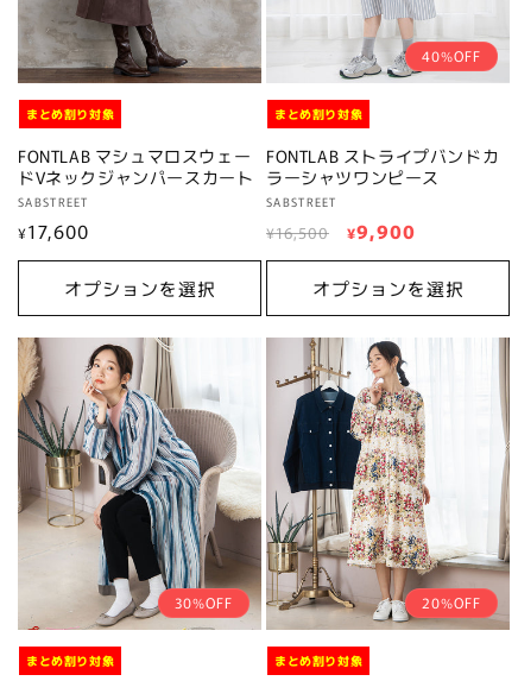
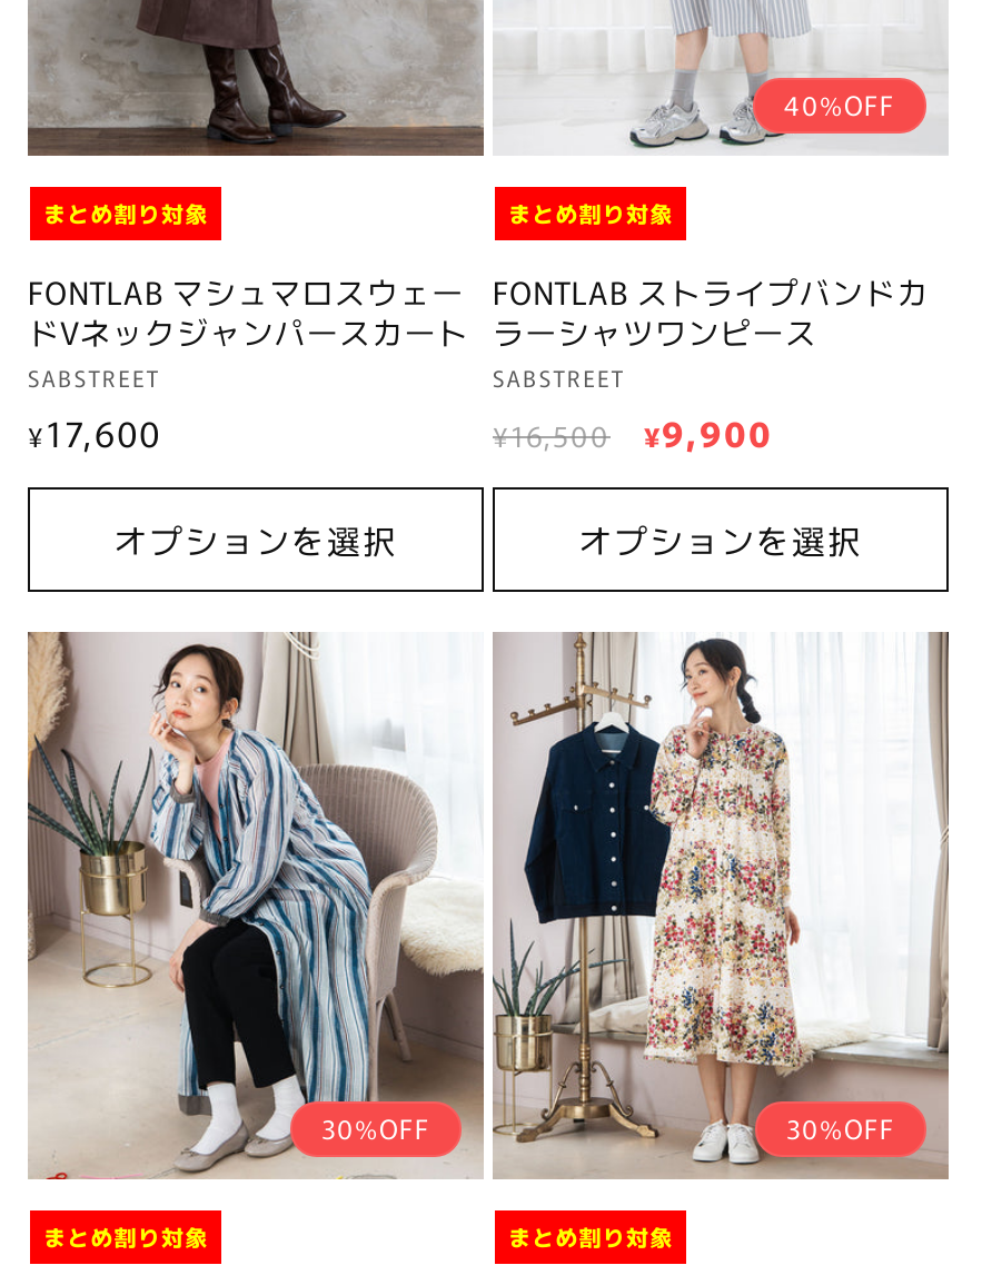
[422,592,481,612] 20%OFF -> [786,1108,895,1145] 30%OFF

